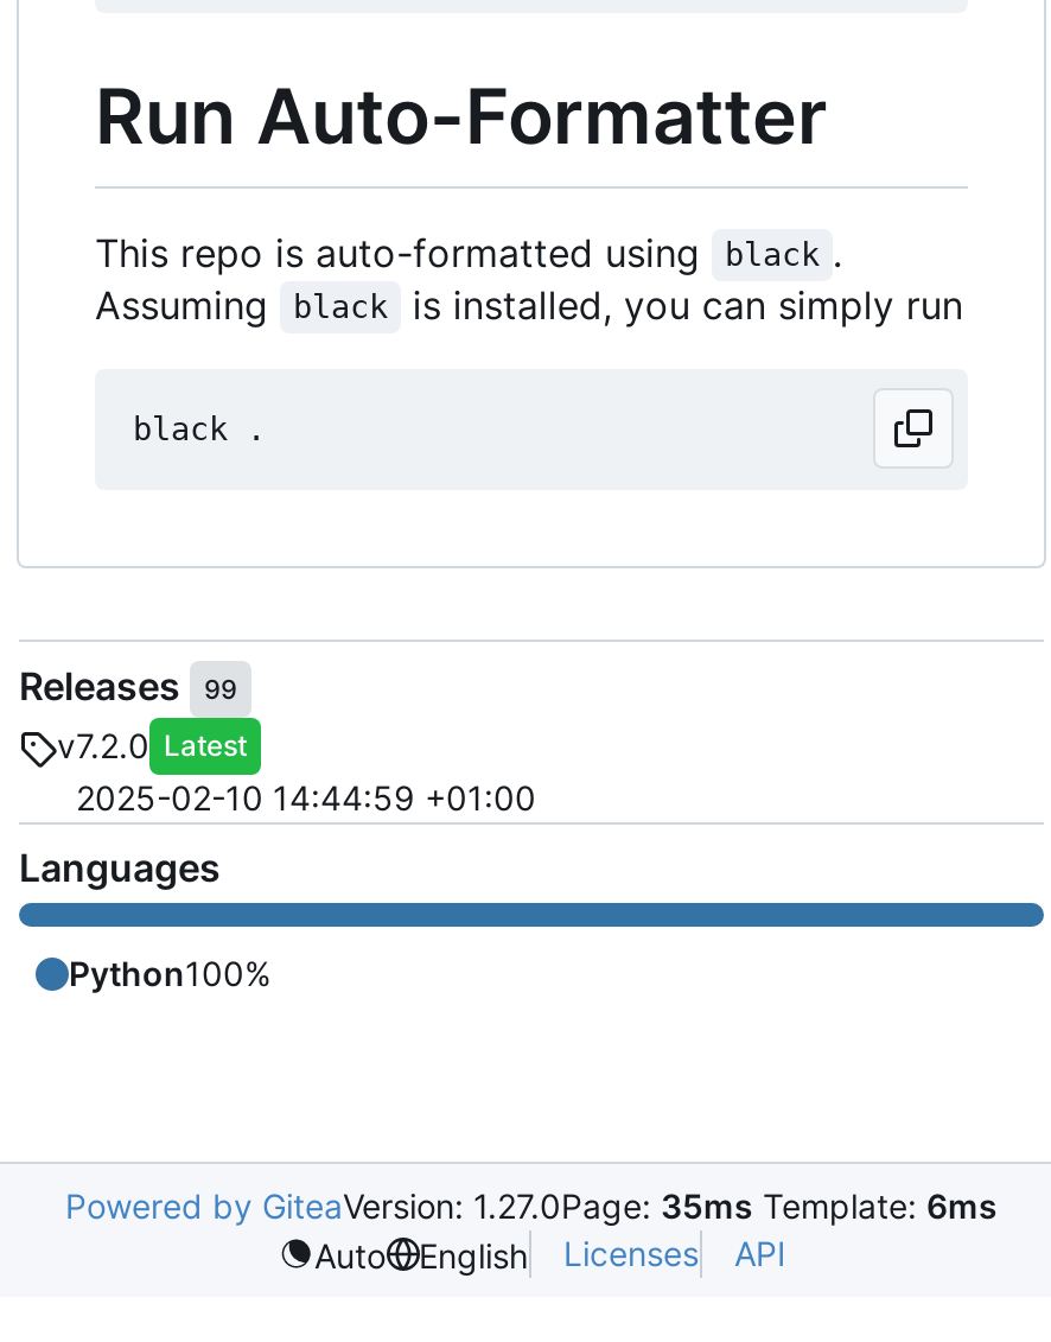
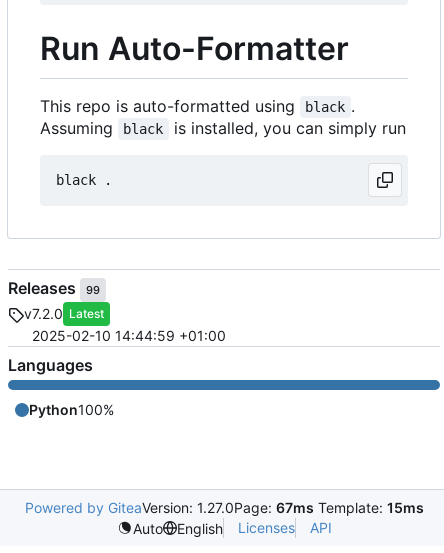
[65,1186,998,1226] Powered by GiteaVersion: 1.27.0Page: 35ms Template: 6ms -> [24,499,423,516] Powered by GiteaVersion: 1.27.0Page: 67ms Template: 15ms

